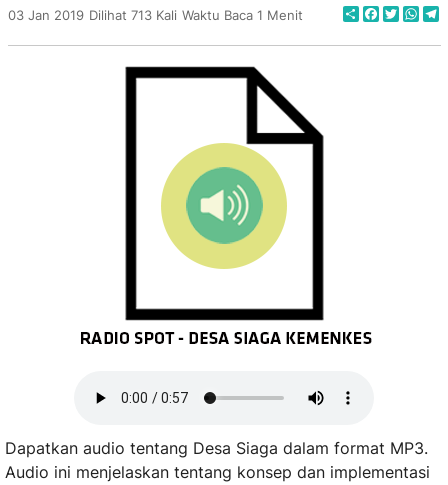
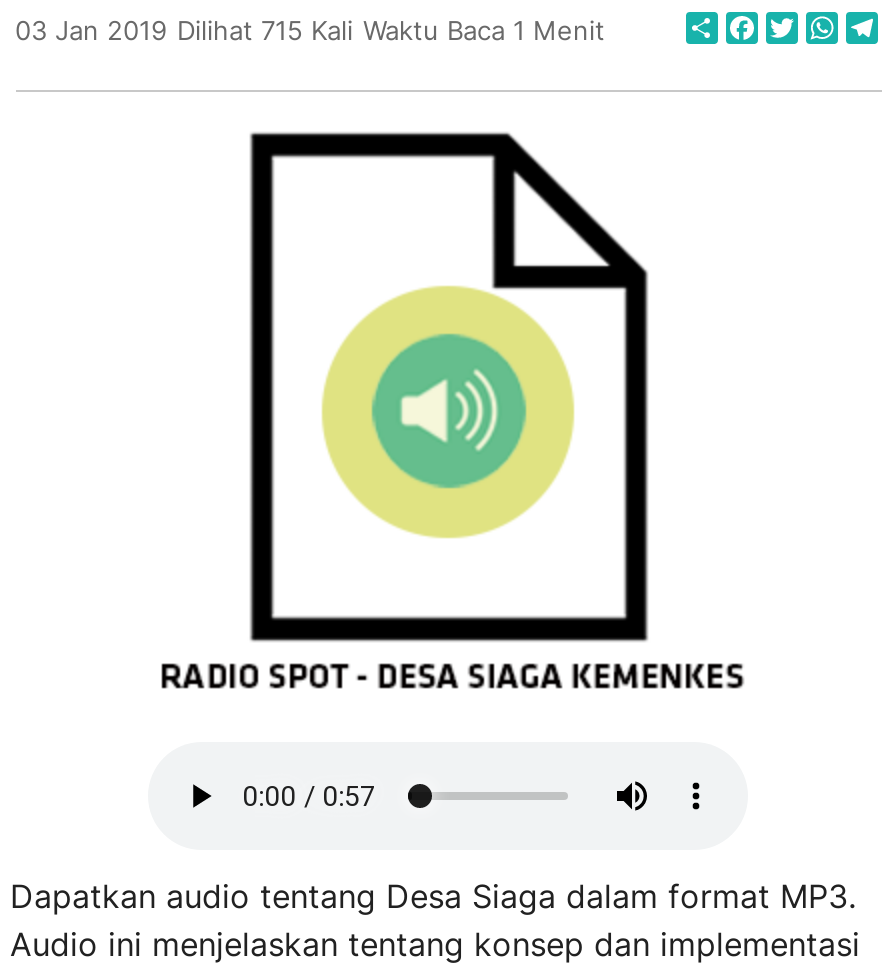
[7,7,302,23] 03 Jan 2019 Dilihat 713 Kali Waktu Baca 1 Menit -> [15,14,605,46] 03 Jan 2019 Dilihat 715 Kali Waktu Baca 1 Menit

